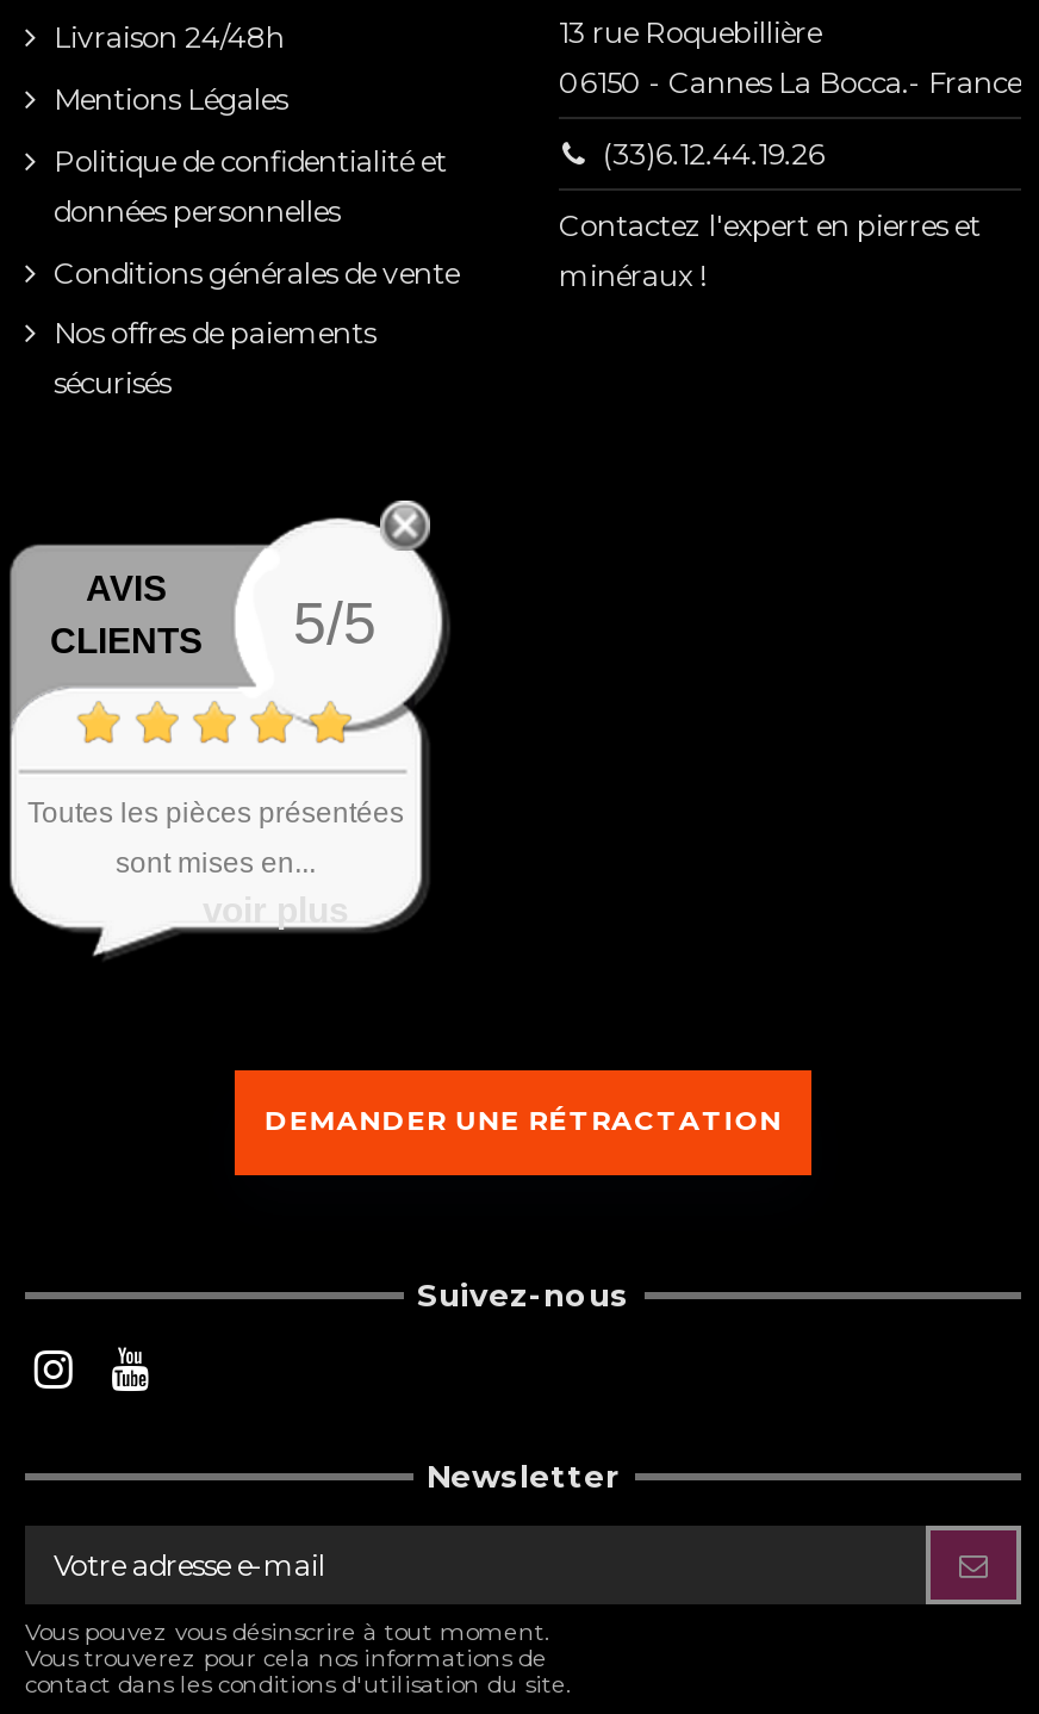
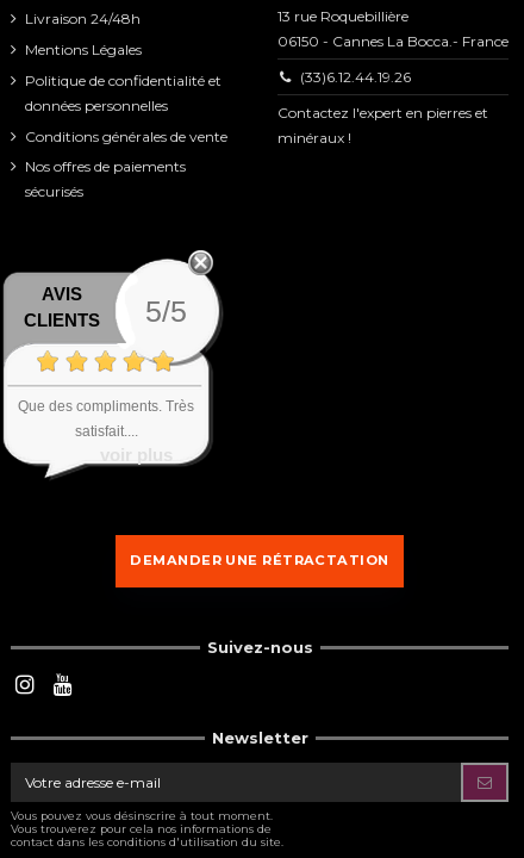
[27,795,404,829] Toutes les pièces présentées -> [18,398,194,414] Que des compliments. Très
[116,846,316,879] sont mises en... -> [74,423,138,439] satisfait....

